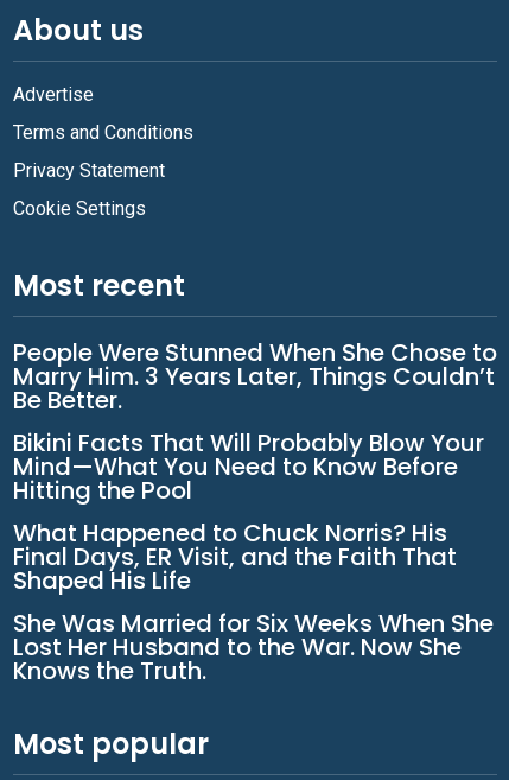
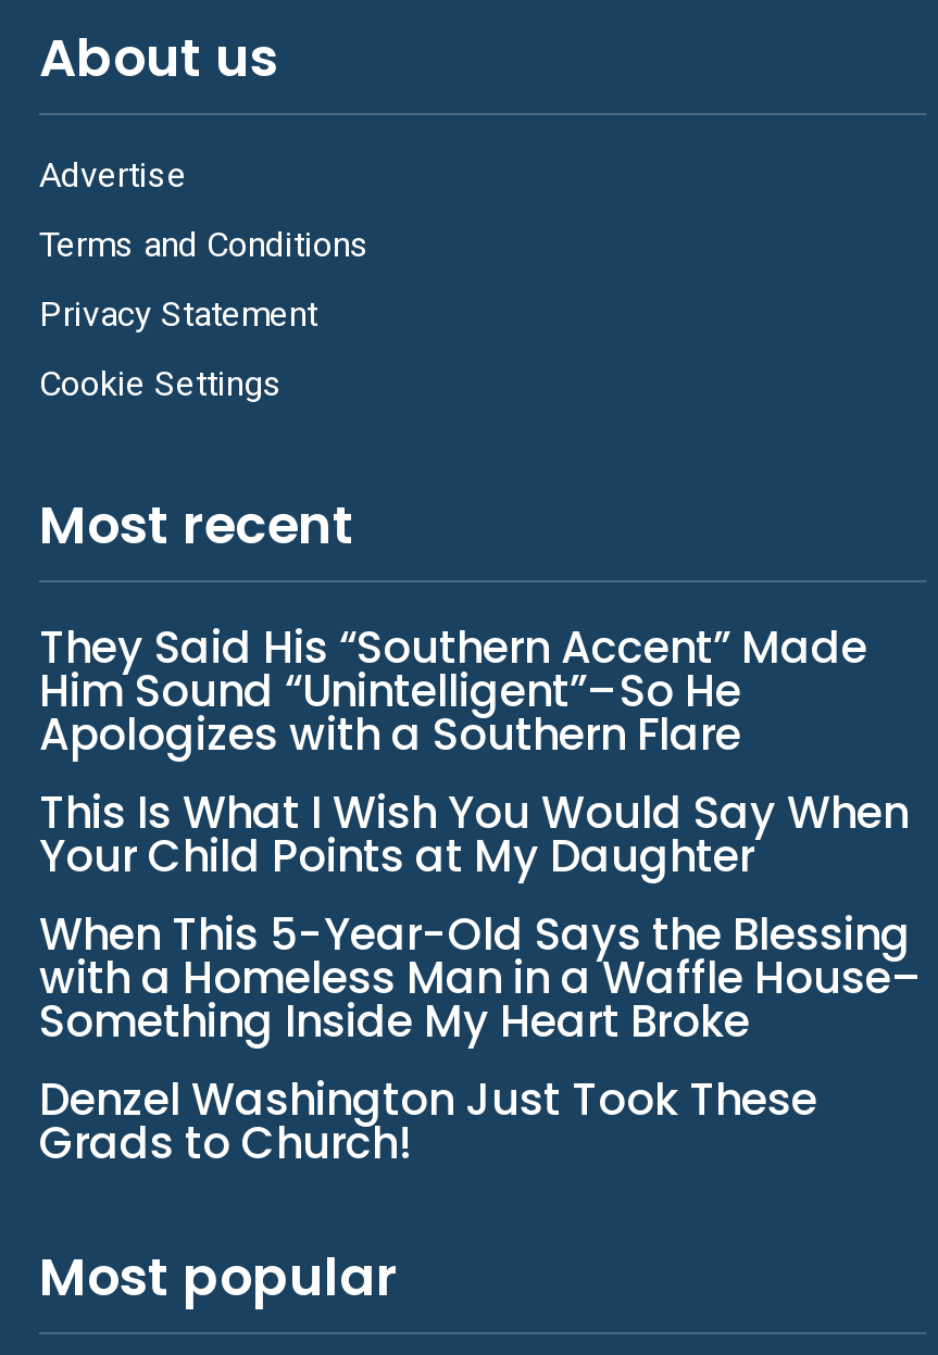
[13,336,497,687] People Were Stunned When She Chose to | Marry Him. 3 Years Later, Things Couldn’t | Be Better. | Bikini Facts That Will Probably Blow Your | Mind—What You Need to Know Before | Hitting the Pool | What Happened to Chuck Norris? His | Final Days, ER Visit, and the Faith That | Shaped His Life | She Was Married for Six Weeks When She | Lost Her Husband to the War. Now She | Knows the Truth. -> [39,617,924,1173] They Said His “Southern Accent” Made | Him Sound “Unintelligent”–So He | Apologizes with a Southern Flare | This Is What I Wish You Would Say When | Your Child Points at My Daughter | When This 5-Year-Old Says the Blessing | with a Homeless Man in a Waffle House– | Something Inside My Heart Broke | Denzel Washington Just Took These | Grads to Church!

